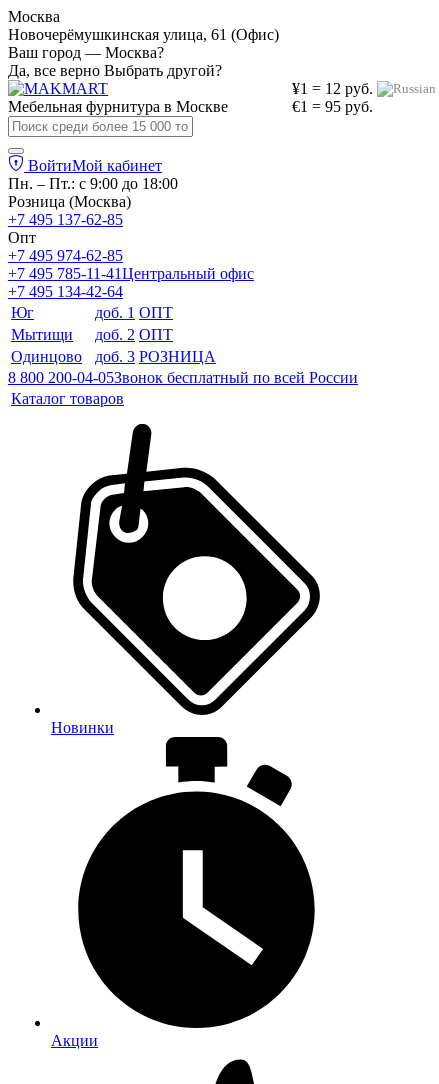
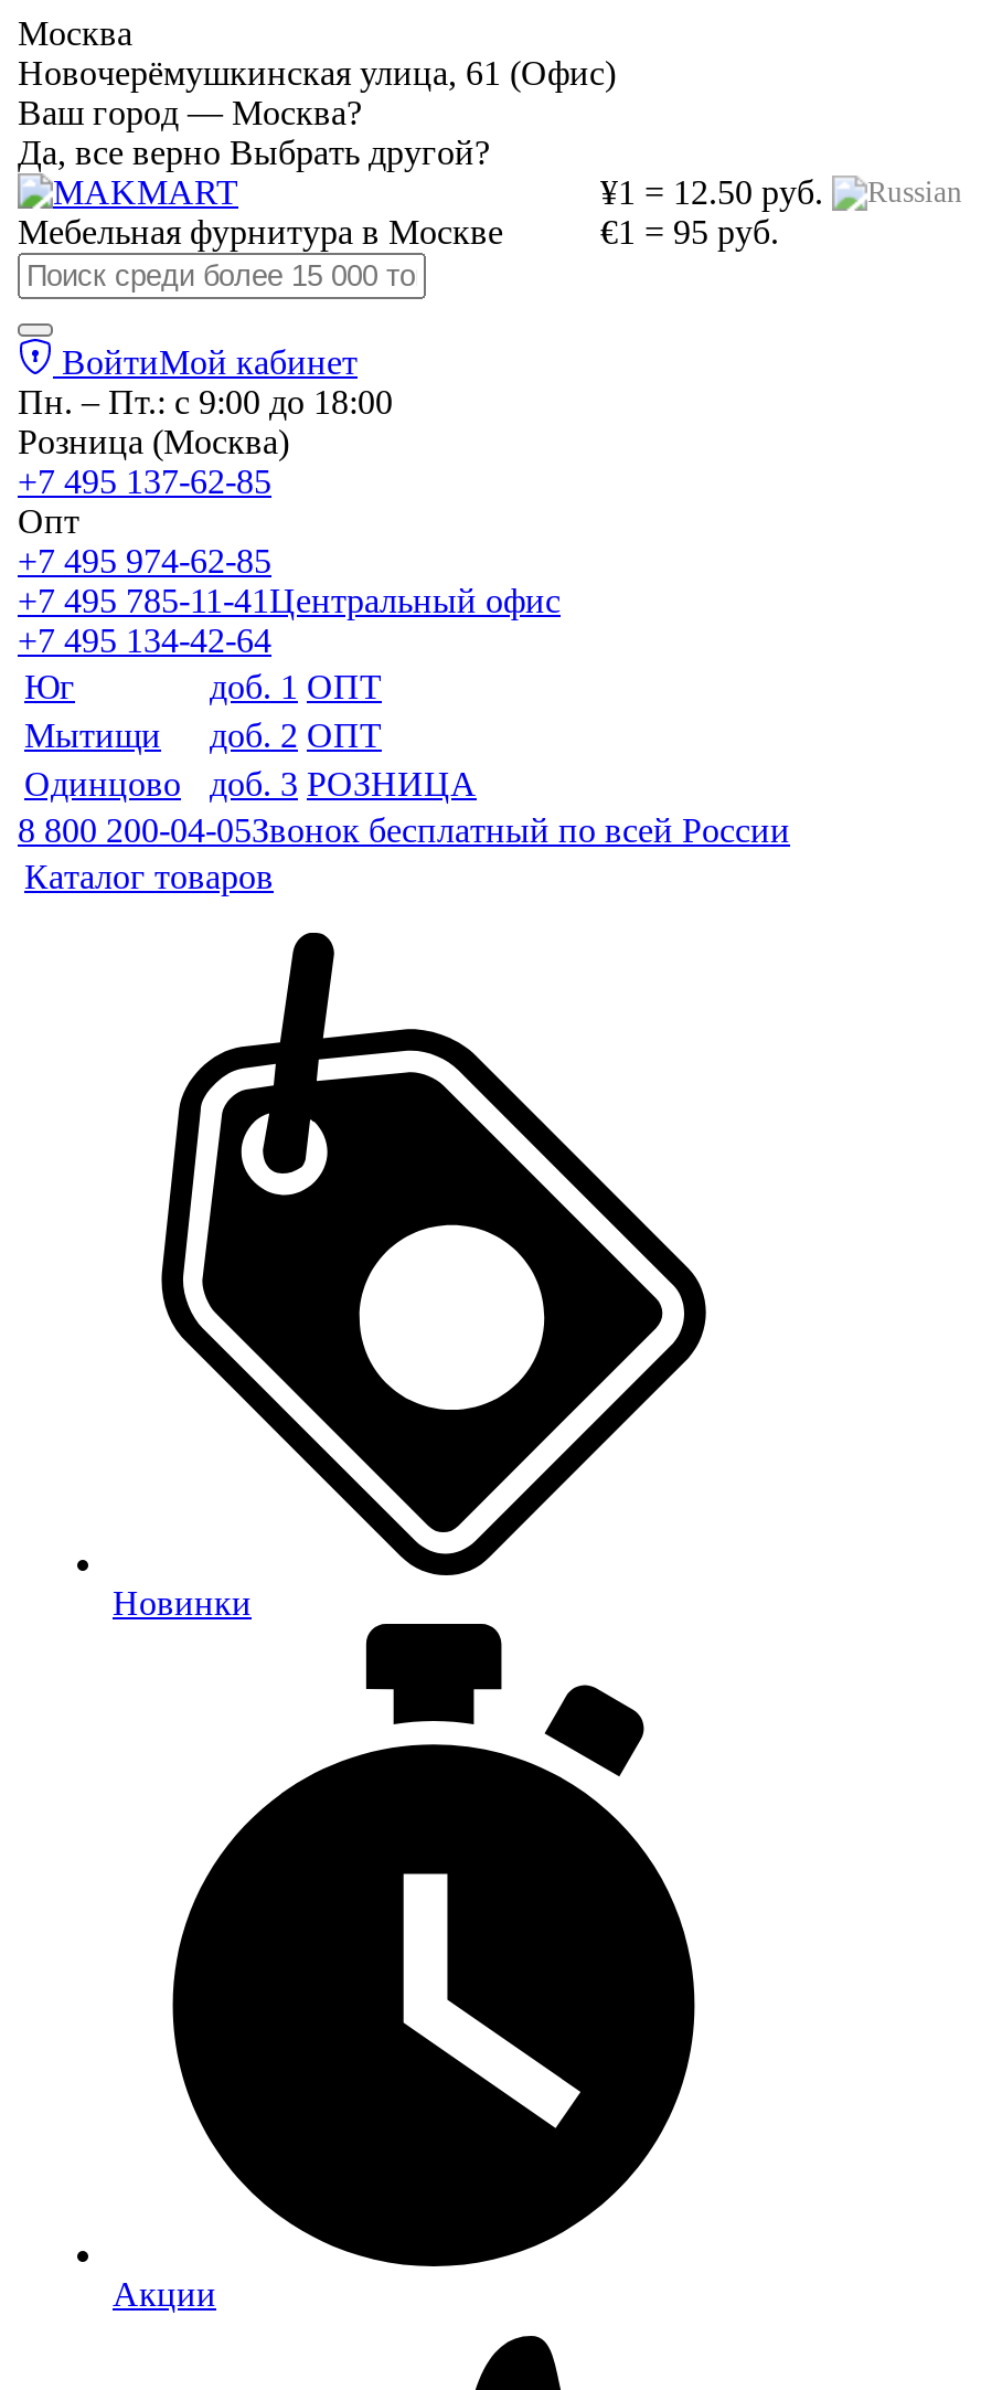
[292,80,373,97] ¥1 = 12 руб. -> [600,173,823,211] ¥1 = 12.50 руб.

